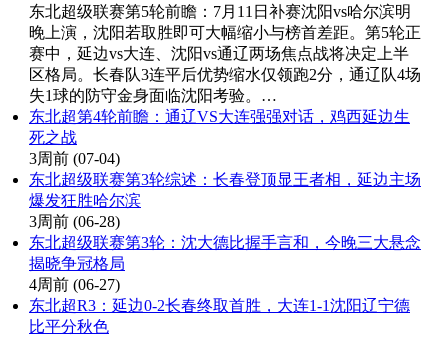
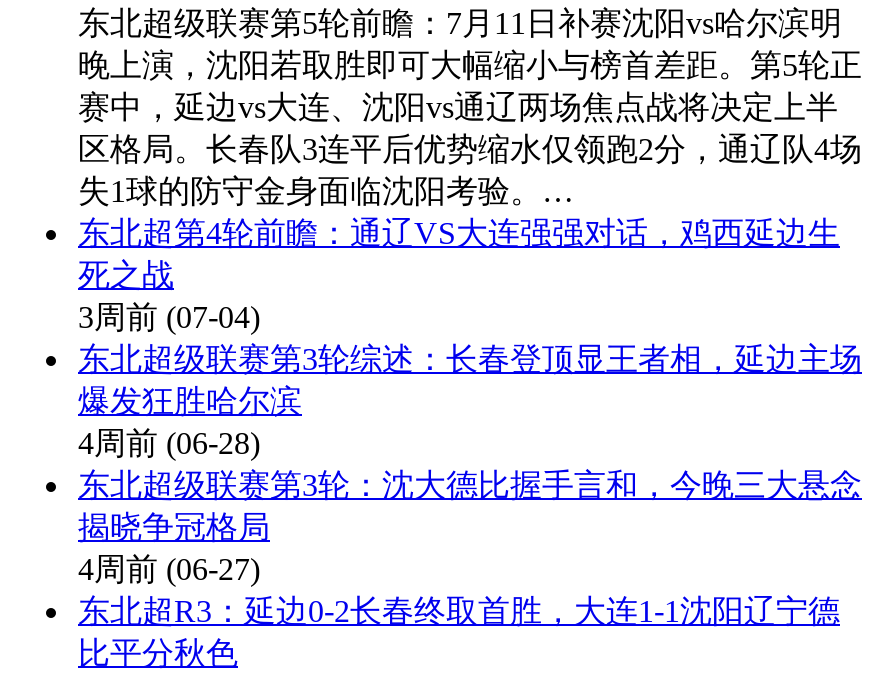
[29,213,120,230] 3周前(06-28) -> [78,425,260,459] 4周前(06-28)

